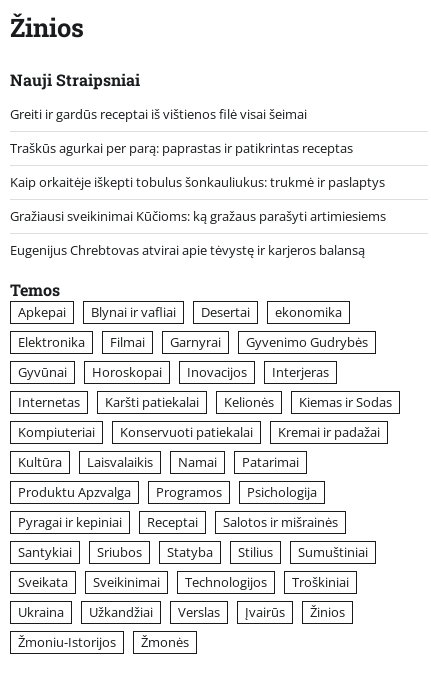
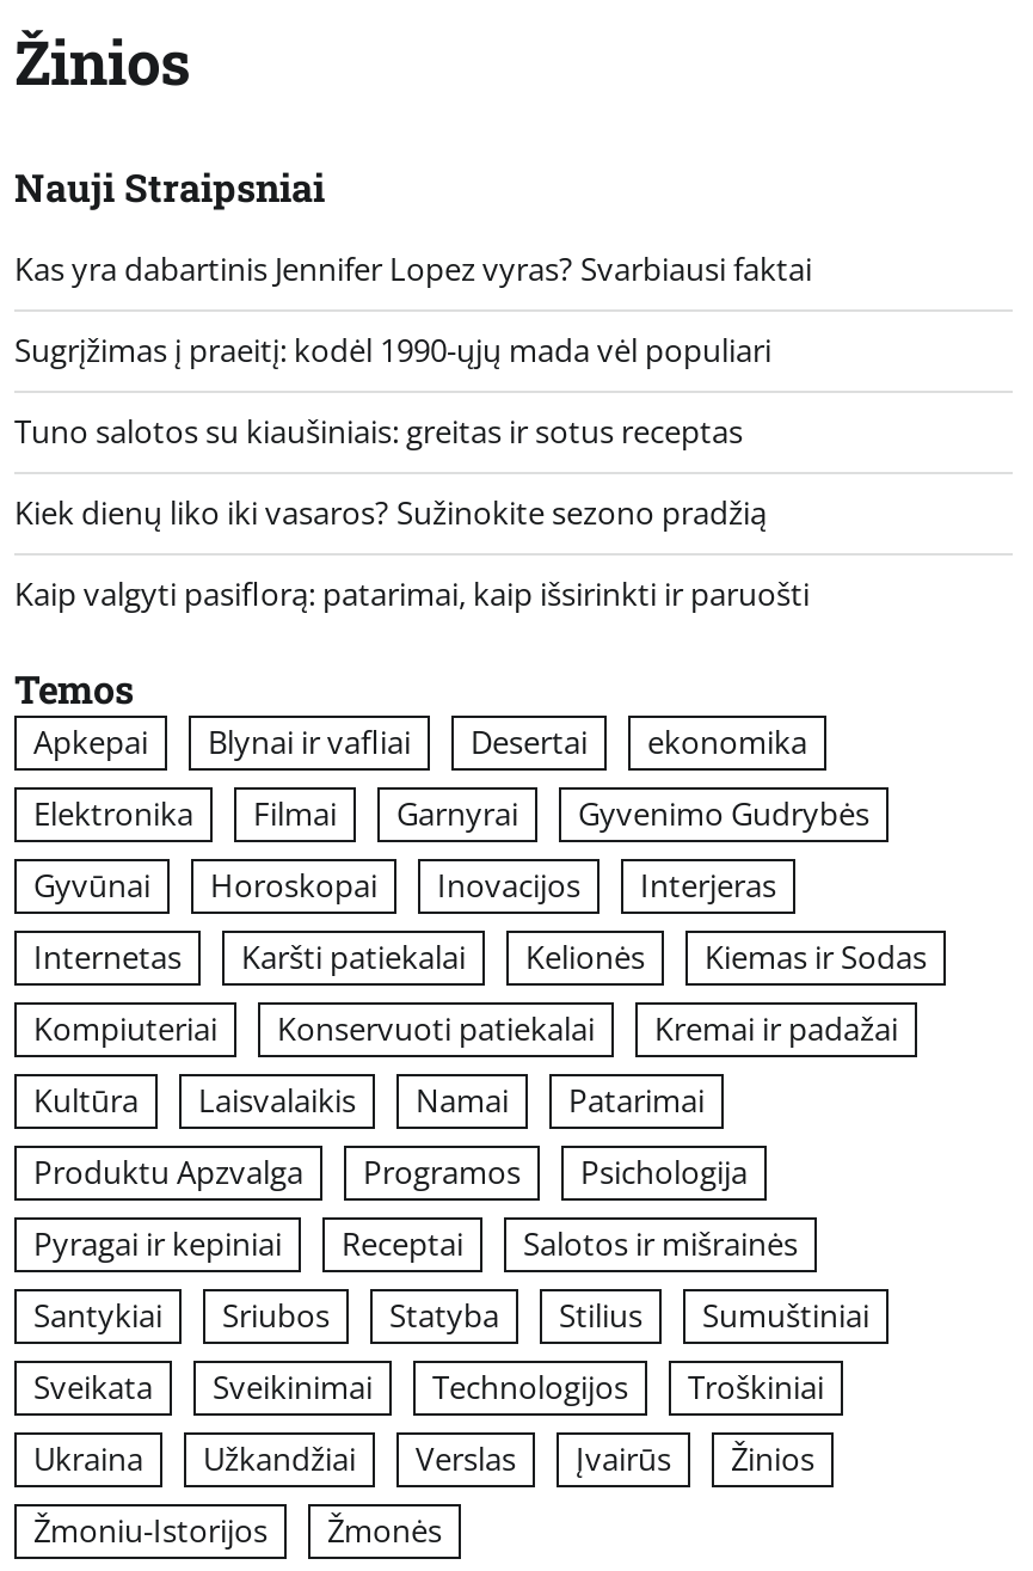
[10,105,307,123] Greiti ir gardūs receptai iš vištienos filė visai šeimai -> [14,247,812,290] Kas yra dabartinis Jennifer Lopez vyras? Svarbiausi faktai
[10,139,353,157] Traškūs agurkai per parą: paprastas ir patikrintas receptas -> [14,329,771,372] Sugrįžimas į praeitį: kodėl 1990-ųjų mada vėl populiari
[10,173,385,191] Kaip orkaitėje iškepti tobulus šonkauliukus: trukmė ir paslaptys -> [14,410,743,453] Tuno salotos su kiaušiniais: greitas ir sotus receptas
[10,207,386,225] Gražiausi sveikinimai Kūčioms: ką gražaus parašyti artimiesiems -> [14,491,767,534] Kiek dienų liko iki vasaros? Sužinokite sezono pradžią
[10,241,365,259] Eugenijus Chrebtovas atvirai apie tėvystę ir karjeros balansą -> [14,572,810,615] Kaip valgyti pasiflorą: patarimai, kaip išsirinkti ir paruošti

